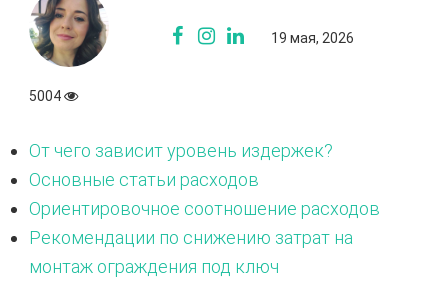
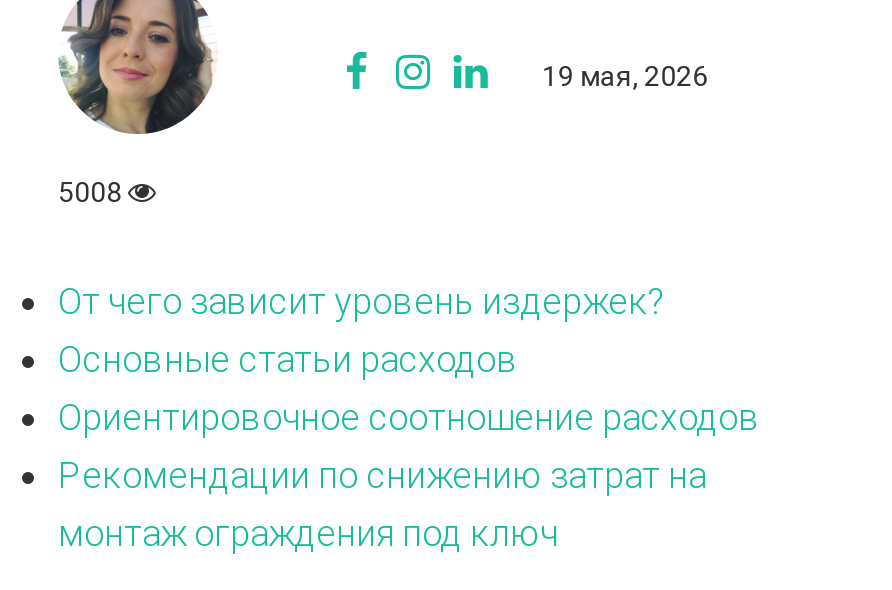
[29,88,64,104] 5004 -> [58,176,128,208] 5008

